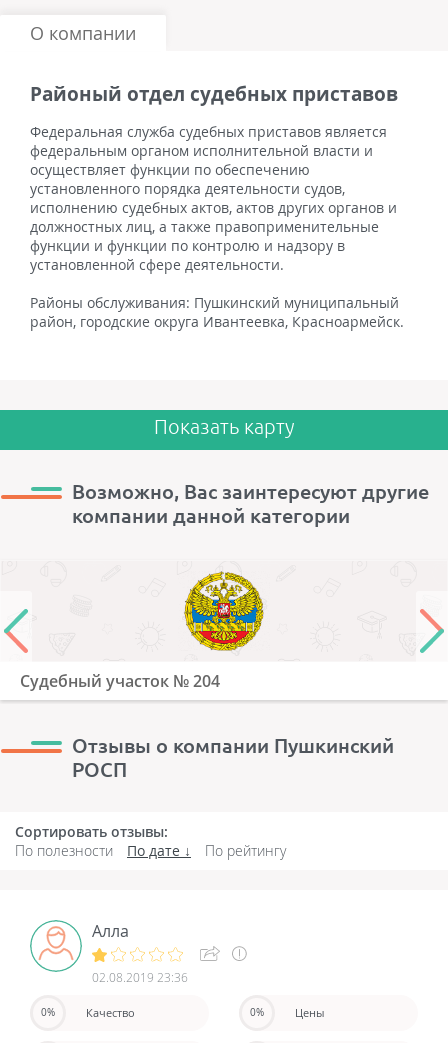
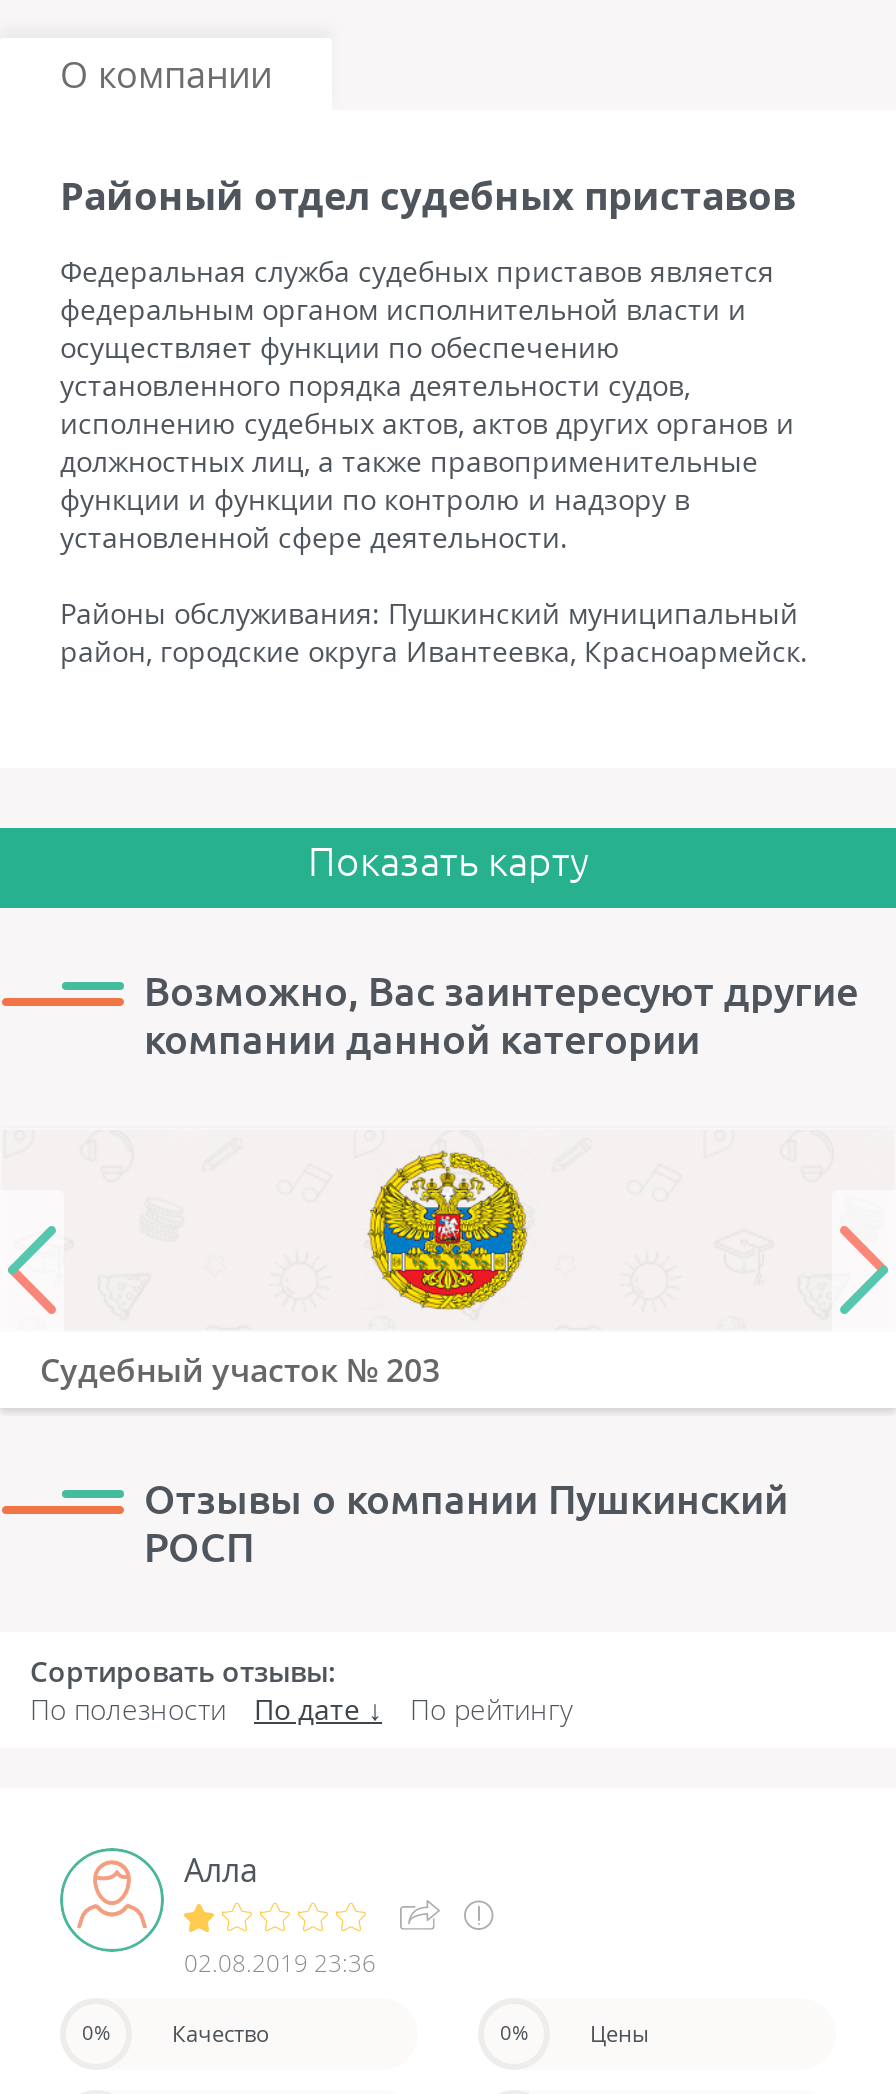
[20,670,220,692] Судебный участок № 204 -> [40,1348,440,1392] Судебный участок № 203

